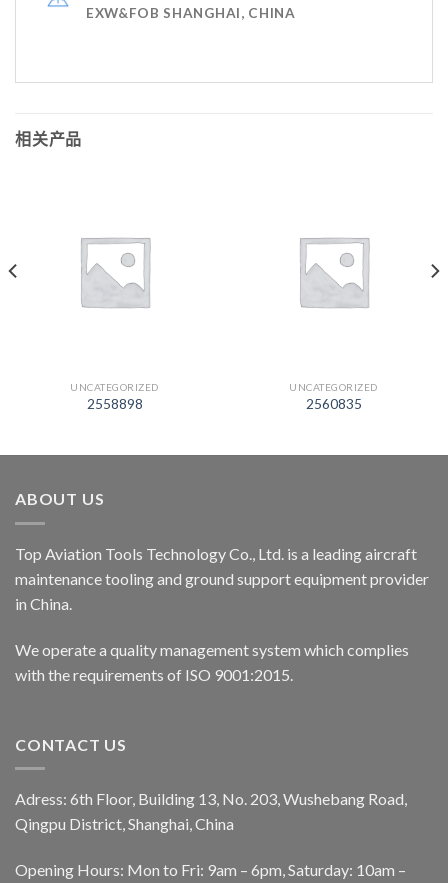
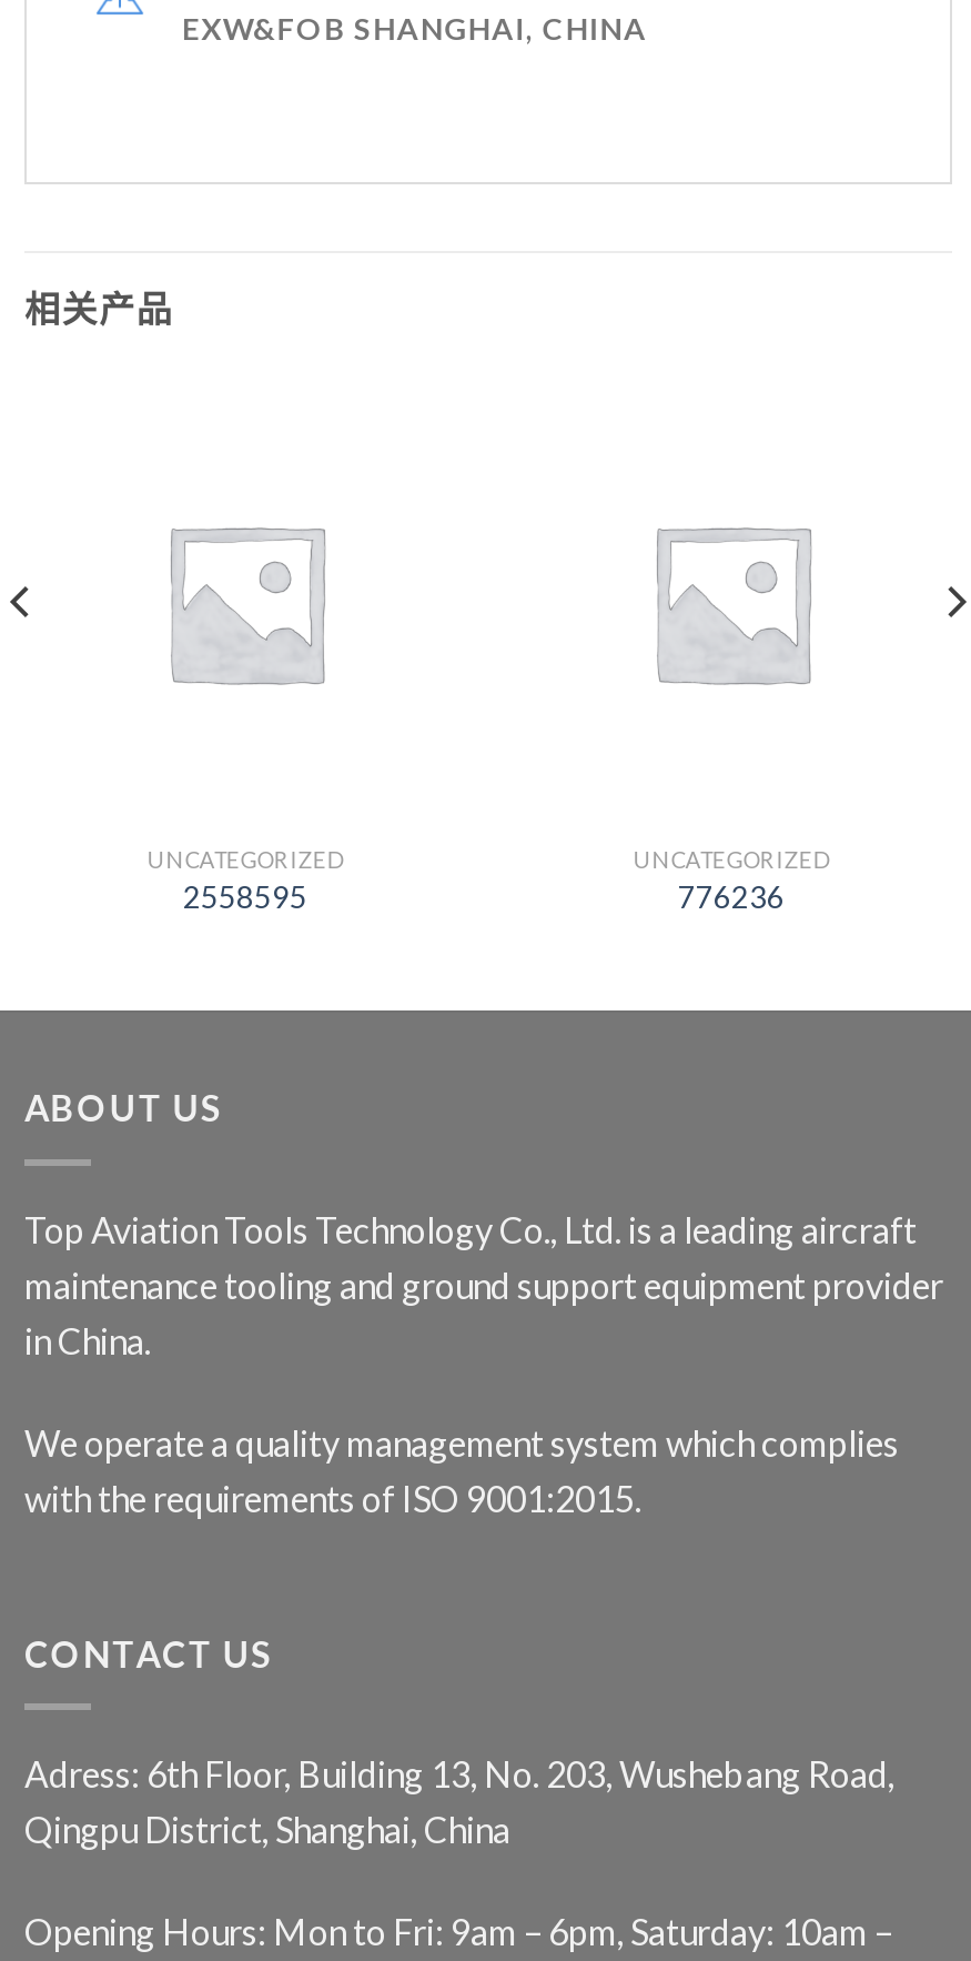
[86,396,142,412] 2558898 -> [183,880,307,916] 2558595
[305,396,361,412] 2560835 -> [678,880,785,916] 776236

